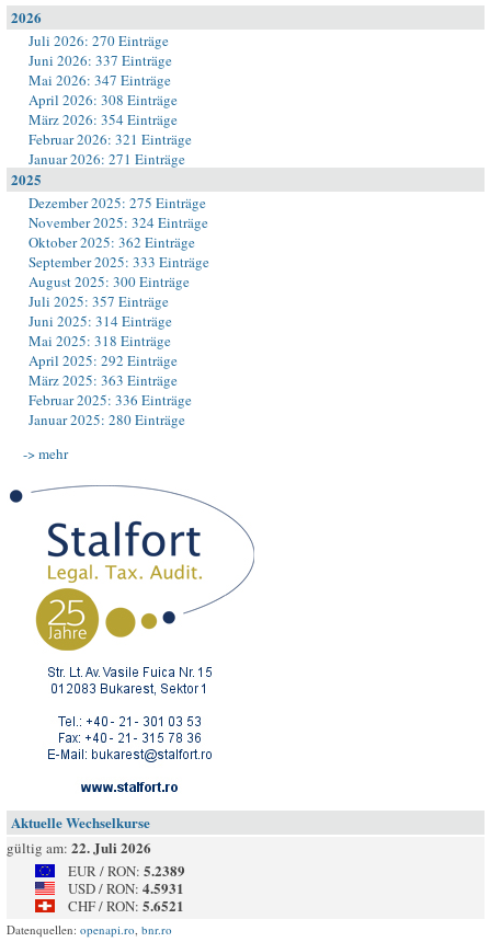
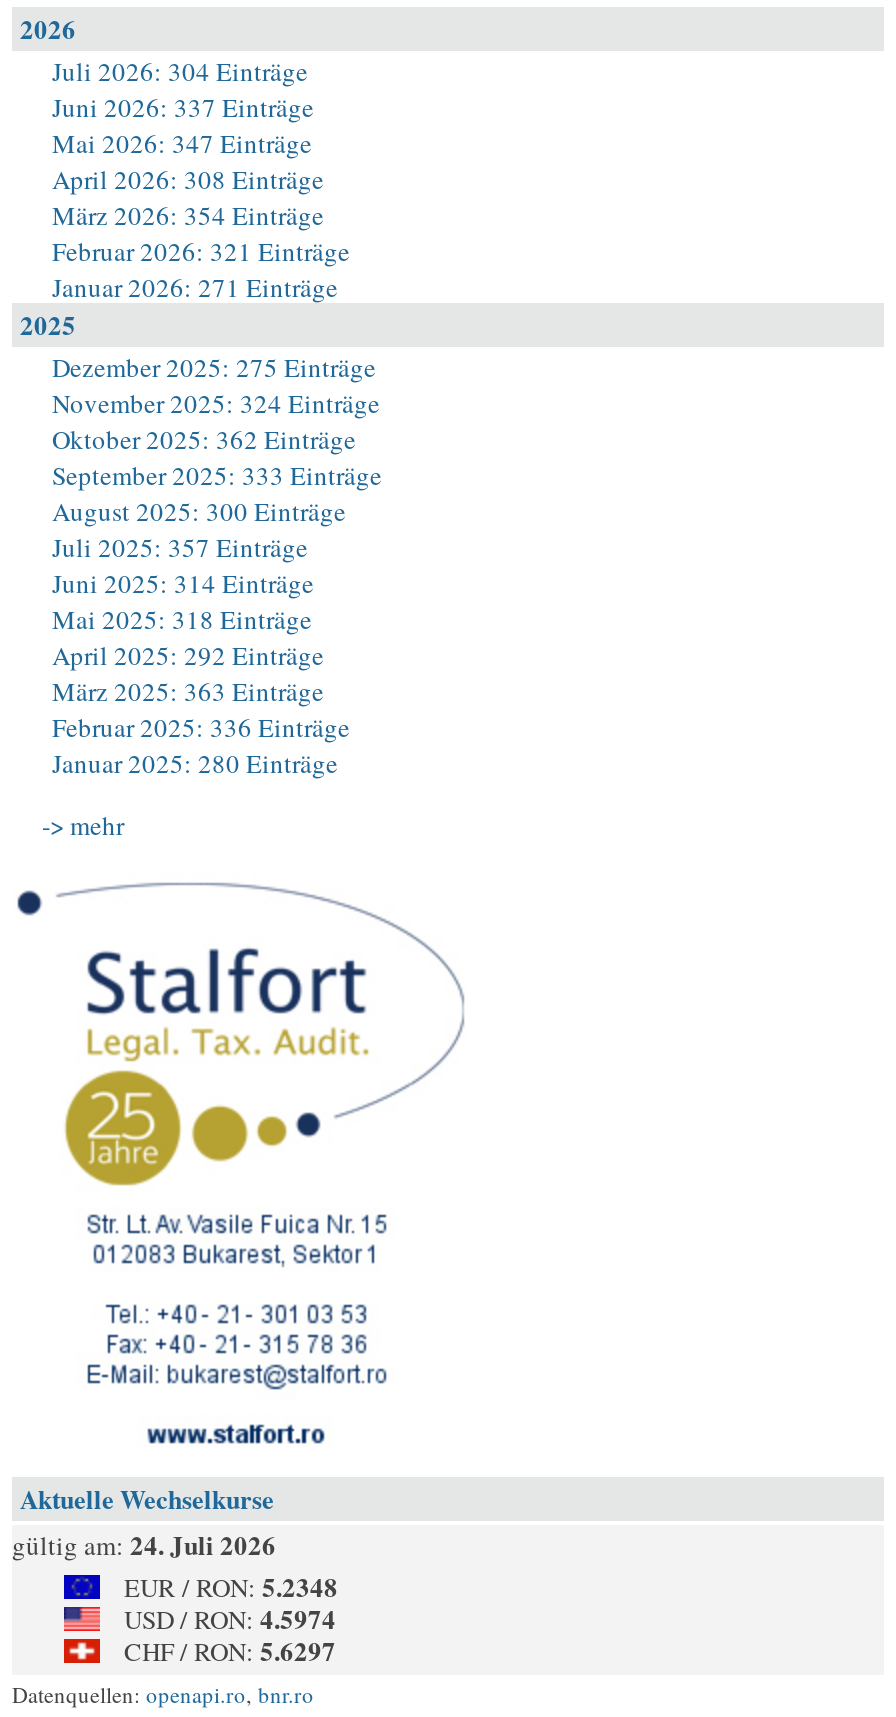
[29,31,169,50] Juli 2026: 270 Einträge -> [52,53,308,89] Juli 2026: 304 Einträge
[7,837,151,858] gültig am: 22. Juli 2026 -> [12,1525,276,1563] gültig am: 24. Juli 2026
[68,860,185,881] EUR / RON: 5.2389 -> [124,1567,338,1605] EUR / RON: 5.2348
[68,877,184,898] USD / RON: 4.5931 -> [124,1599,336,1637] USD / RON: 4.5974
[68,895,184,916] CHF / RON: 5.6521 -> [124,1631,336,1669] CHF / RON: 5.6297

